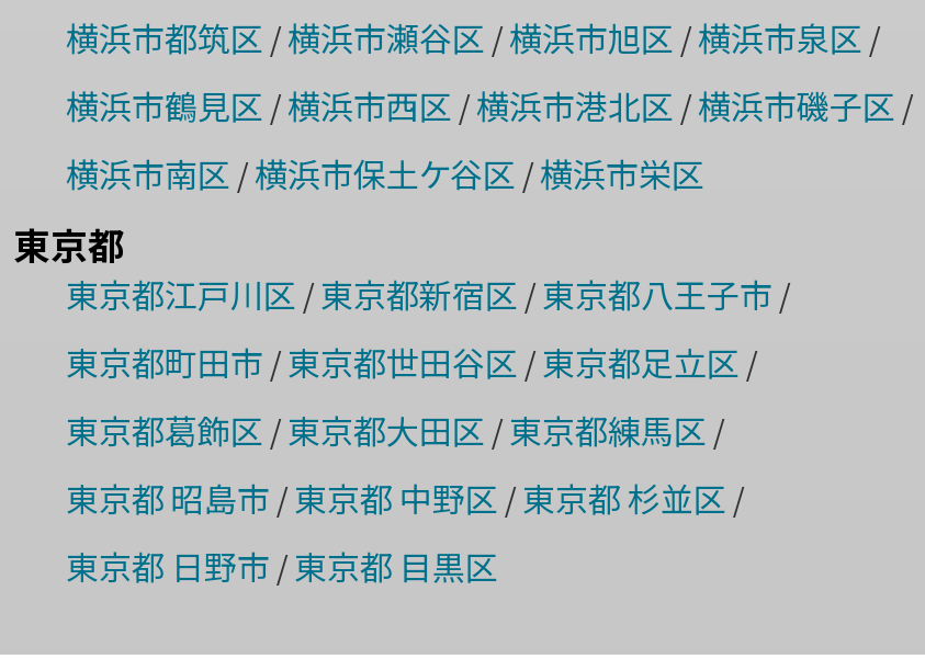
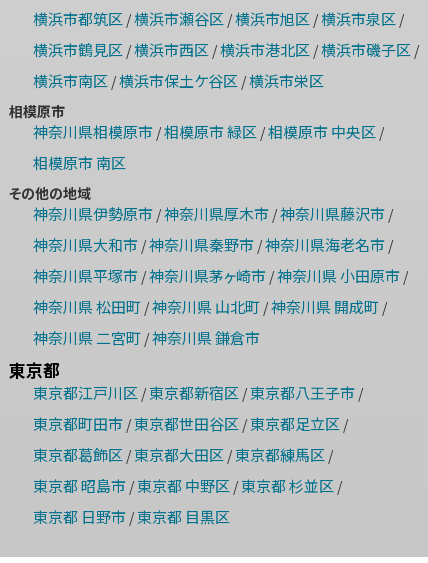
none -> [9,101,408,348] 相模原市 | 神奈川県相模原市/相模原市 緑区/相模原市 中央区/ | 相模原市 南区 | その他の地域 | 神奈川県伊勢原市/神奈川県厚木市/神奈川県藤沢市/ | 神奈川県大和市/神奈川県秦野市/神奈川県海老名市/ | 神奈川県平塚市/神奈川県茅ヶ崎市/神奈川県 小田原市/ | 神奈川県 松田町/神奈川県 山北町/神奈川県 開成町/ | 神奈川県 二宮町/神奈川県 鎌倉市

